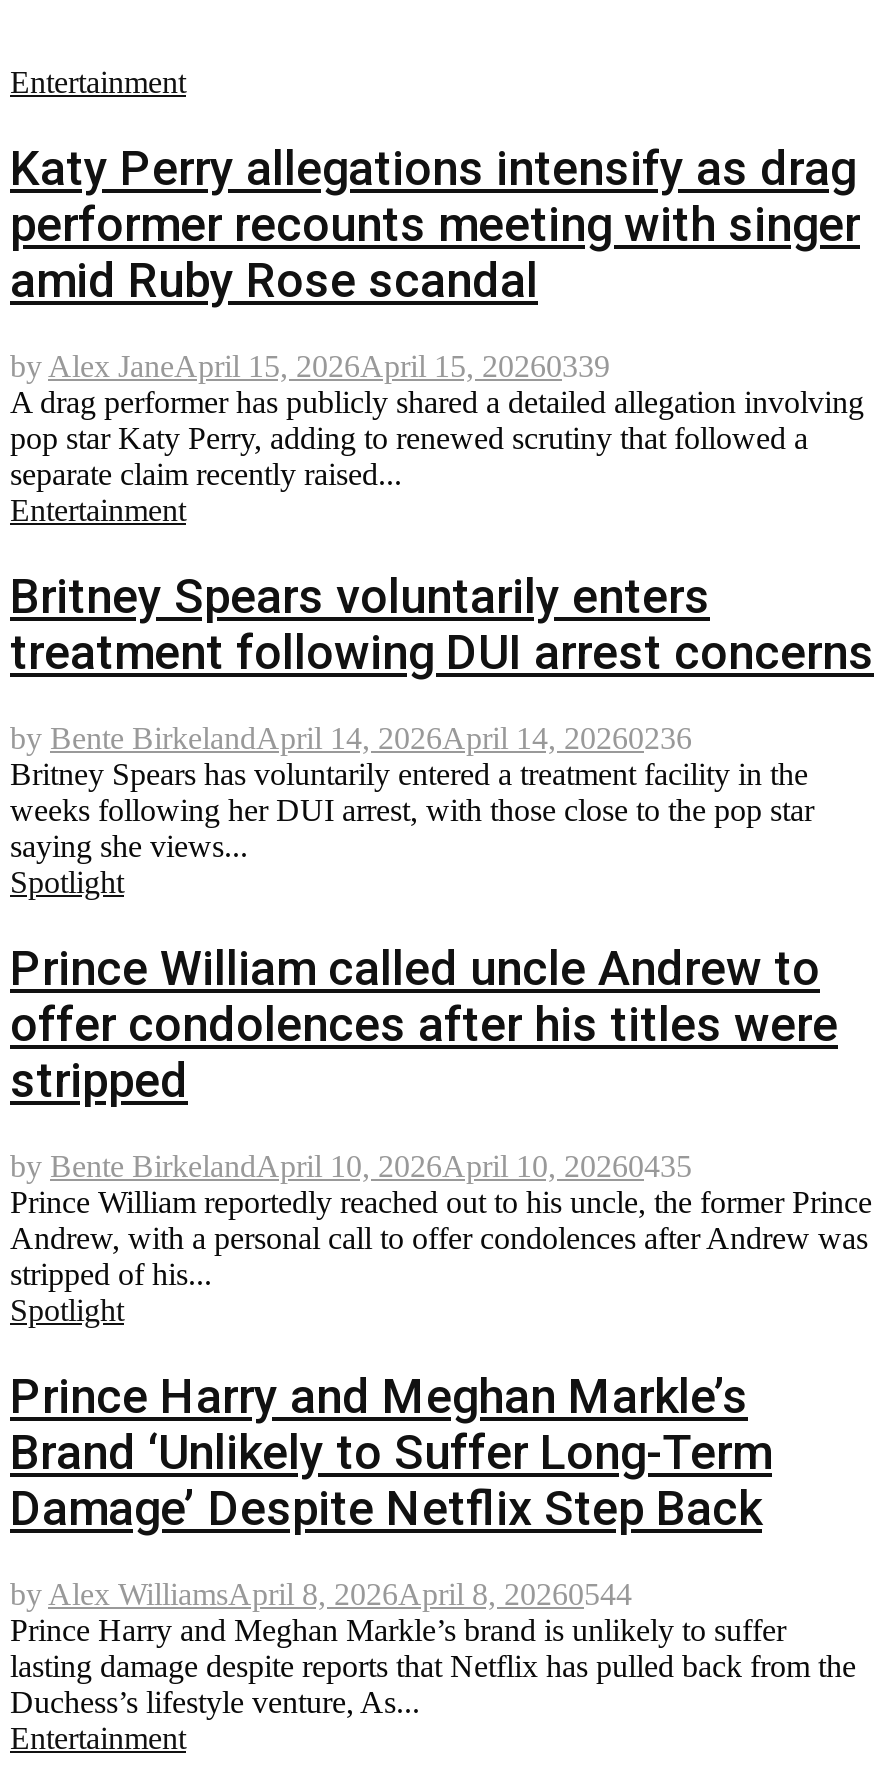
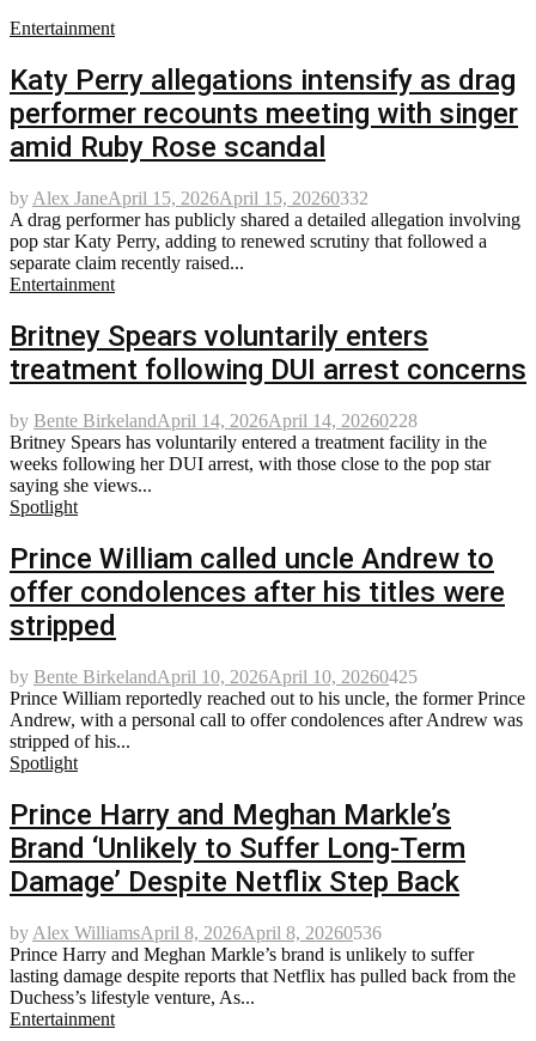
[10,349,610,383] by Alex JaneApril 15, 2026April 15, 20260339 -> [10,188,368,208] by Alex JaneApril 15, 2026April 15, 20260332
[10,721,692,755] by Bente BirkelandApril 14, 2026April 14, 20260236 -> [10,411,418,431] by Bente BirkelandApril 14, 2026April 14, 20260228
[10,1149,692,1183] by Bente BirkelandApril 10, 2026April 10, 20260435 -> [10,666,418,687] by Bente BirkelandApril 10, 2026April 10, 20260425
[10,1576,632,1610] by Alex WilliamsApril 8, 2026April 8, 20260544 -> [10,922,382,943] by Alex WilliamsApril 8, 2026April 8, 20260536

